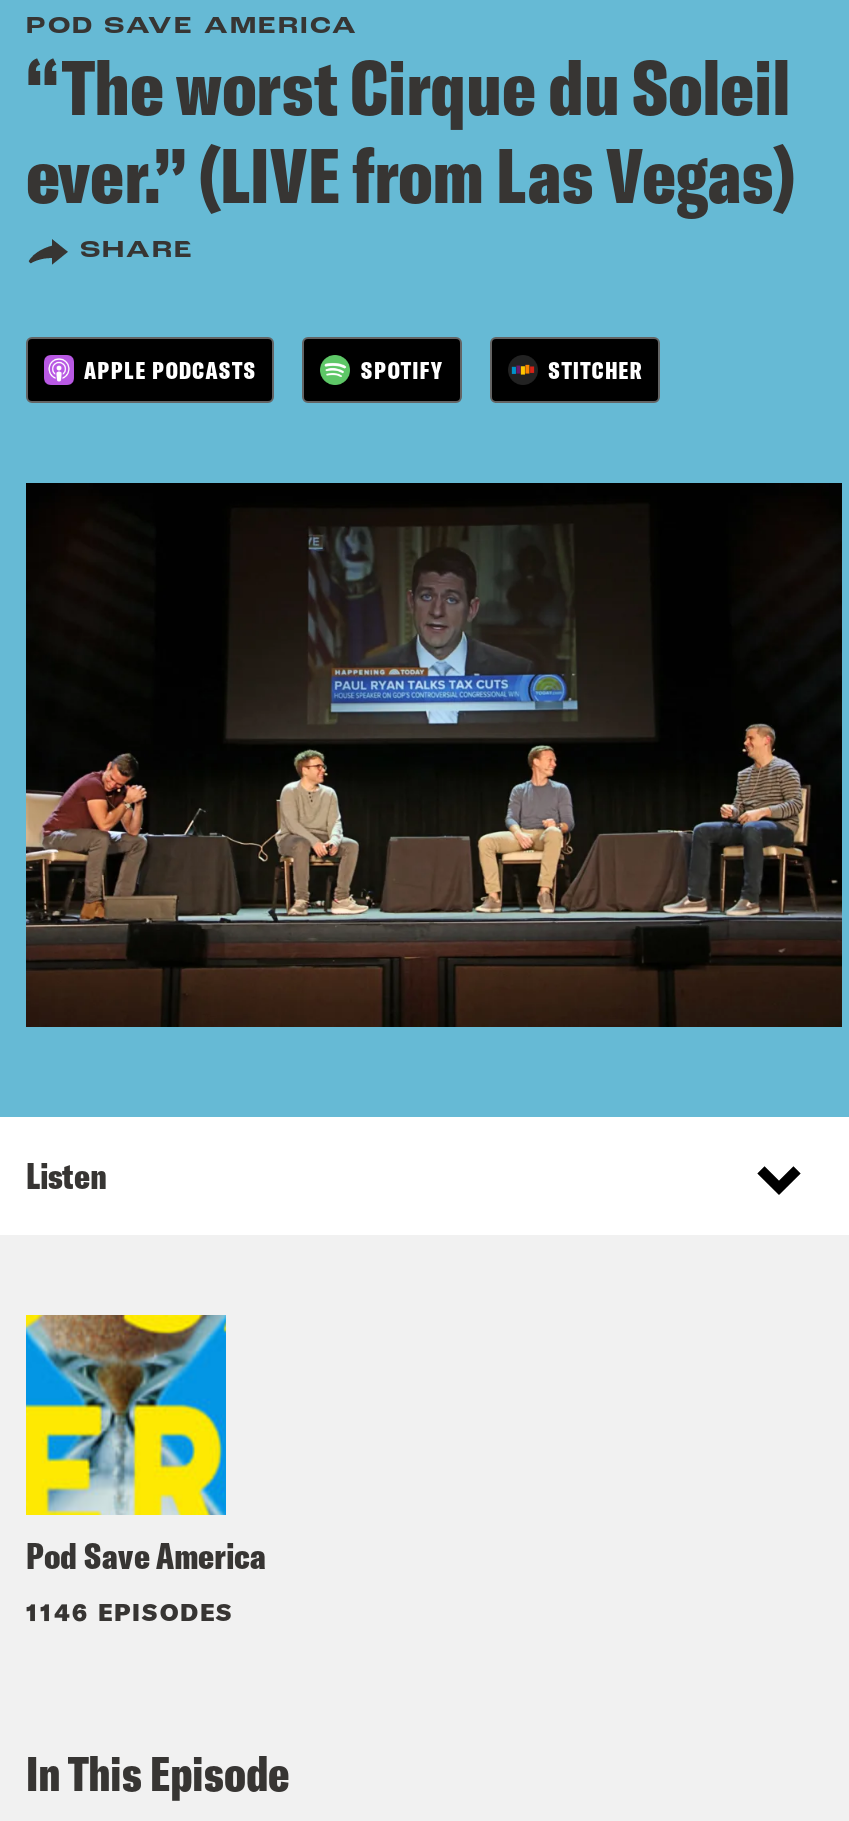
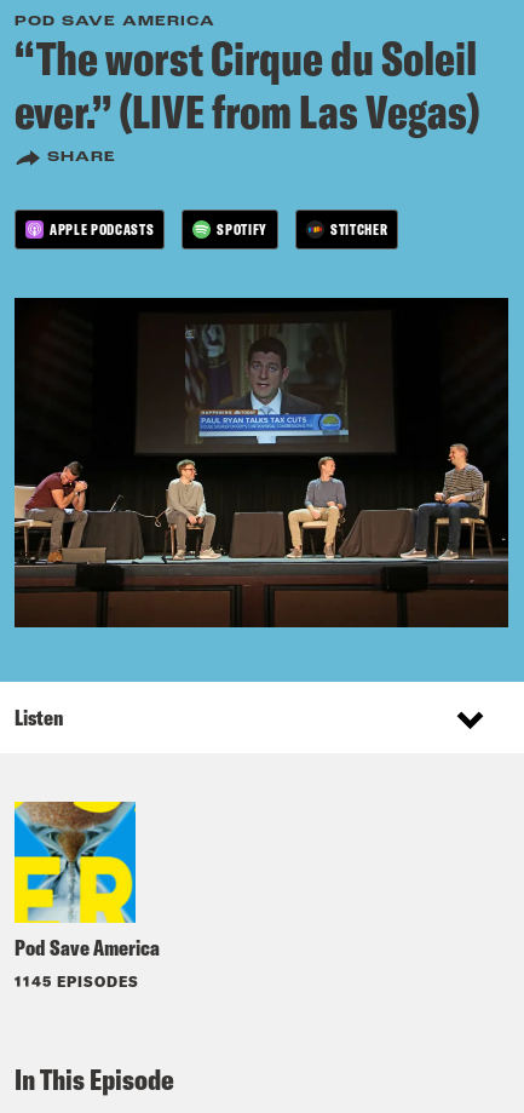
[26,1597,234,1625] 1146 EPISODES -> [15,973,139,989] 1145 EPISODES

